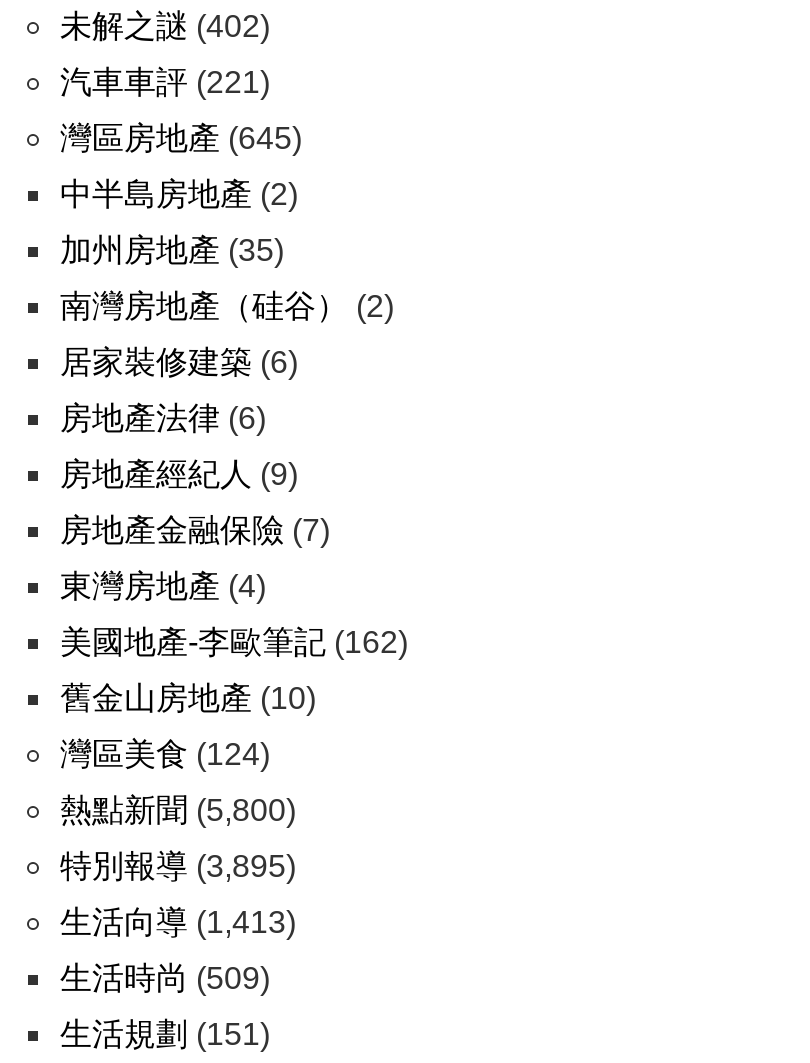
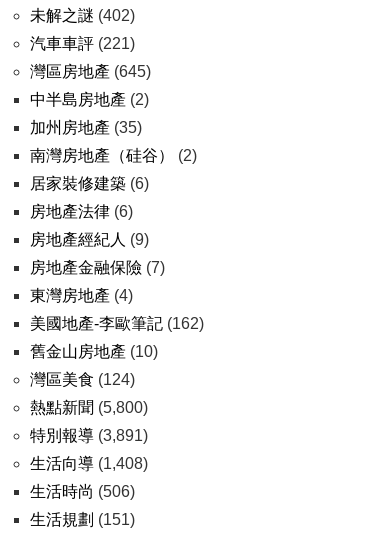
[60,849,296,883] 特別報導(3,895) -> [30,427,148,444] 特別報導(3,891)
[60,905,296,939] 生活向導(1,413) -> [30,455,148,472] 生活向導(1,408)
[60,961,270,995] 生活時尚(509) -> [30,483,135,500] 生活時尚(506)

